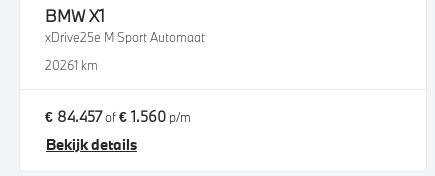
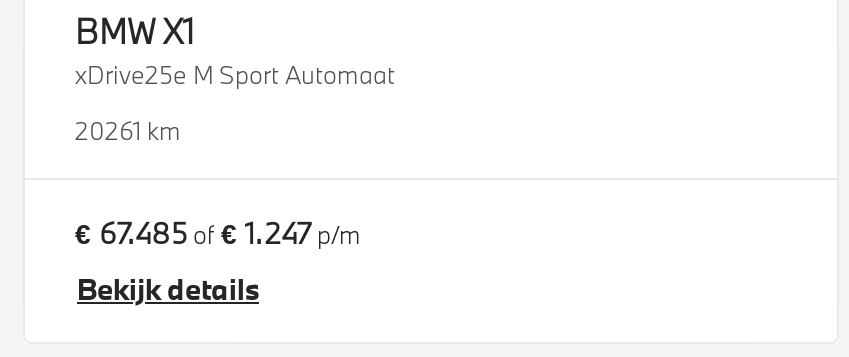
[45,107,191,126] € 84.457 of € 1.560 p/m -> [75,214,361,252] € 67.485 of € 1.247 p/m

